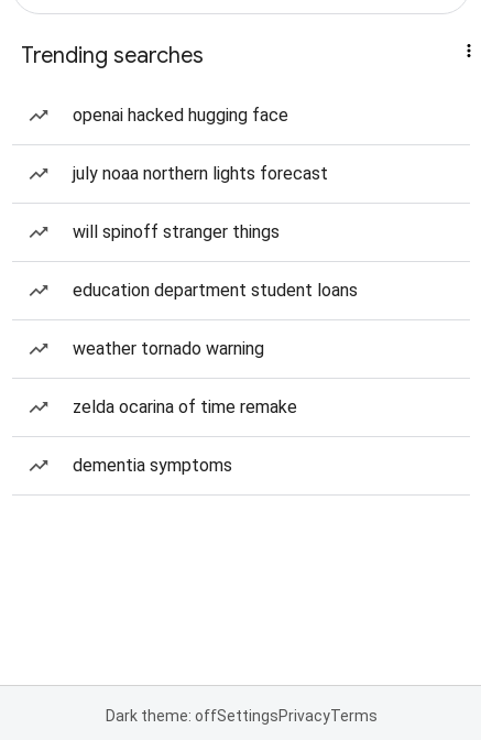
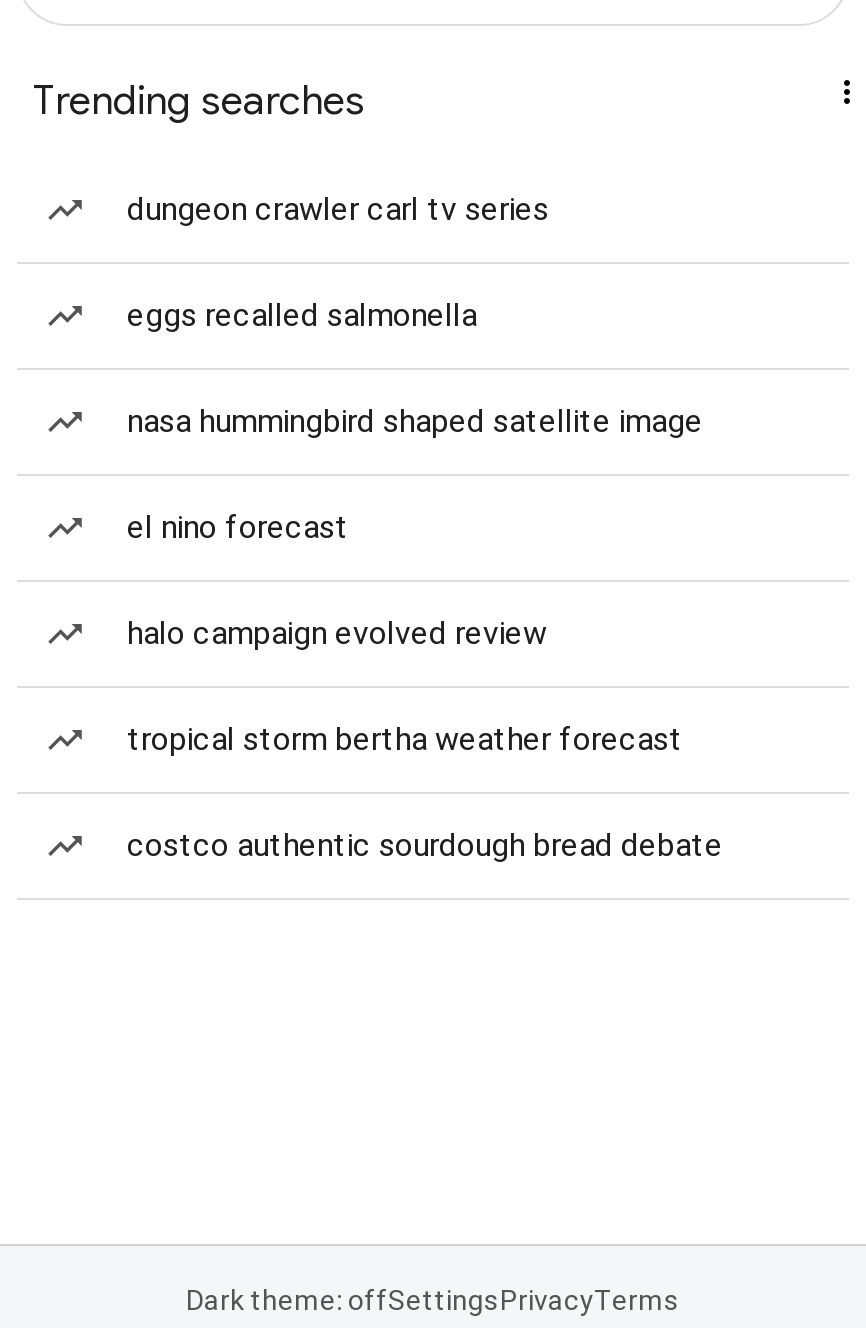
[73,105,288,126] openai hacked hugging face -> [127,190,549,228] dungeon crawler carl tv series
[73,163,328,184] july noaa northern lights forecast -> [127,296,477,334] eggs recalled salmonella
[73,221,280,242] will spinoff stranger things -> [127,402,703,440] nasa hummingbird shaped satellite image
[73,280,358,301] education department student loans -> [127,508,349,546] el nino forecast
[73,338,264,359] weather tornado warning -> [127,614,547,652] halo campaign evolved review
[73,396,297,417] zelda ocarina of time remake -> [127,720,683,758] tropical storm bertha weather forecast
[73,455,232,476] dementia symptoms -> [127,826,723,864] costco authentic sourdough bread debate

